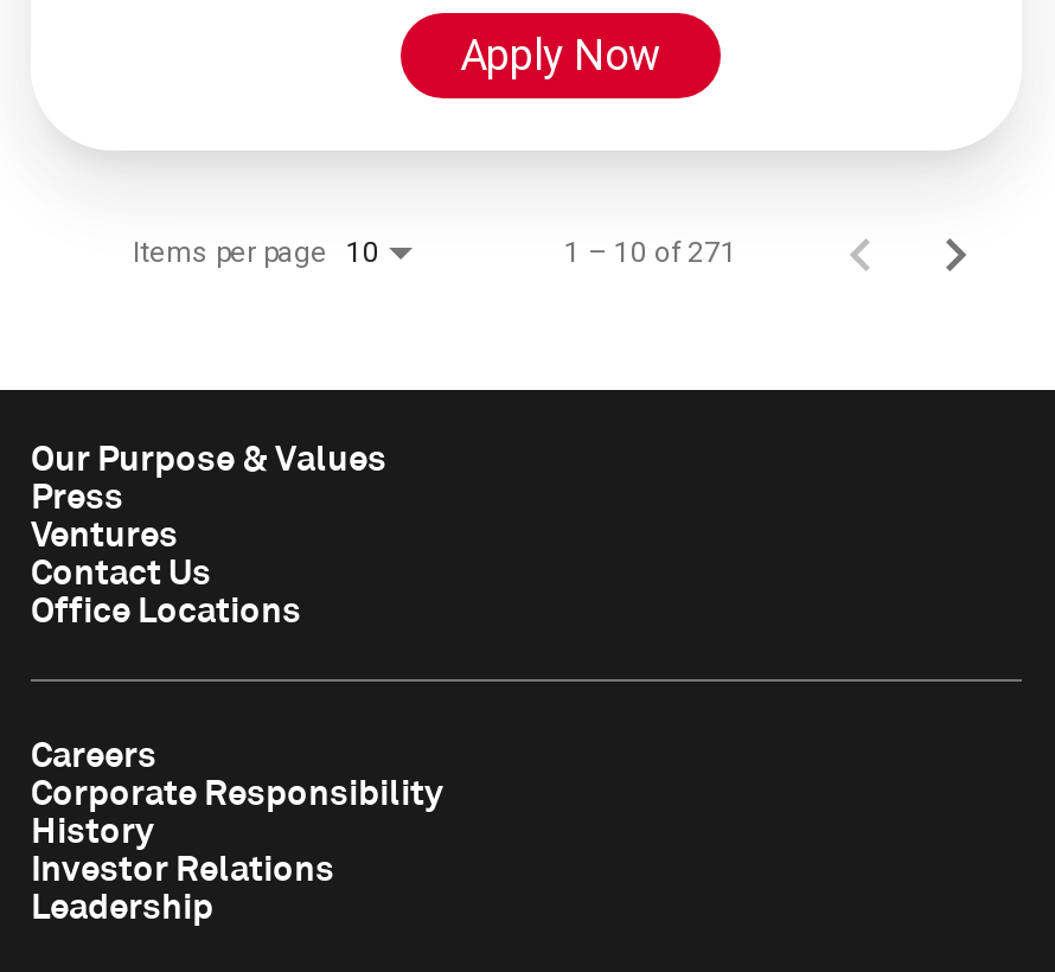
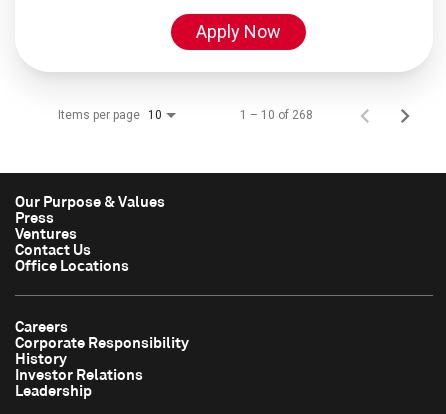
[564,235,737,268] 1 – 10 of 271 -> [240,108,313,122] 1 – 10 of 268

